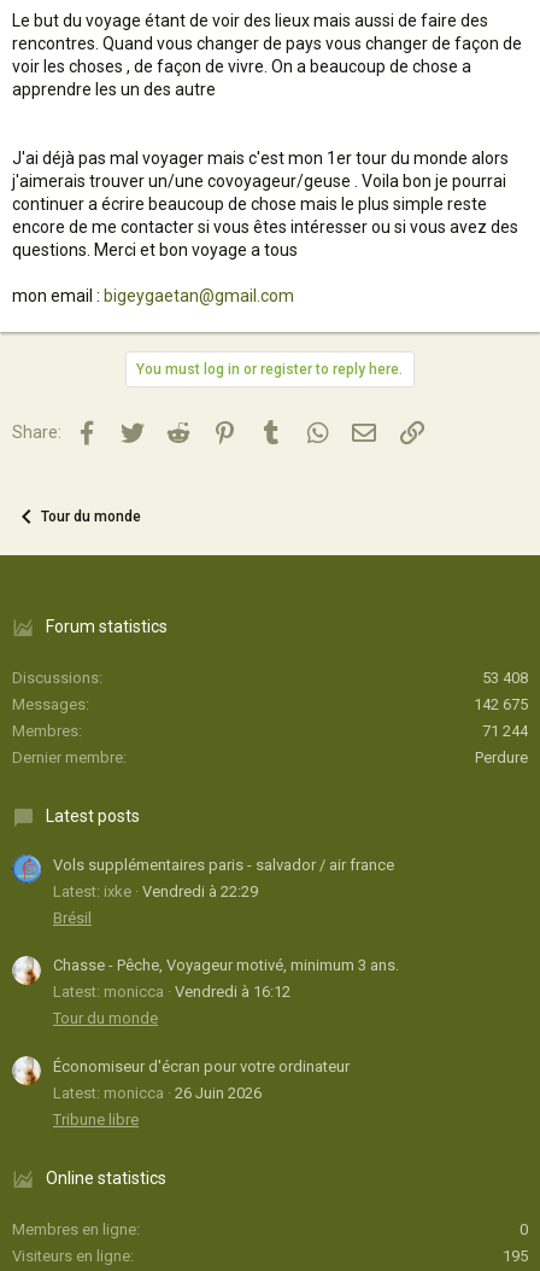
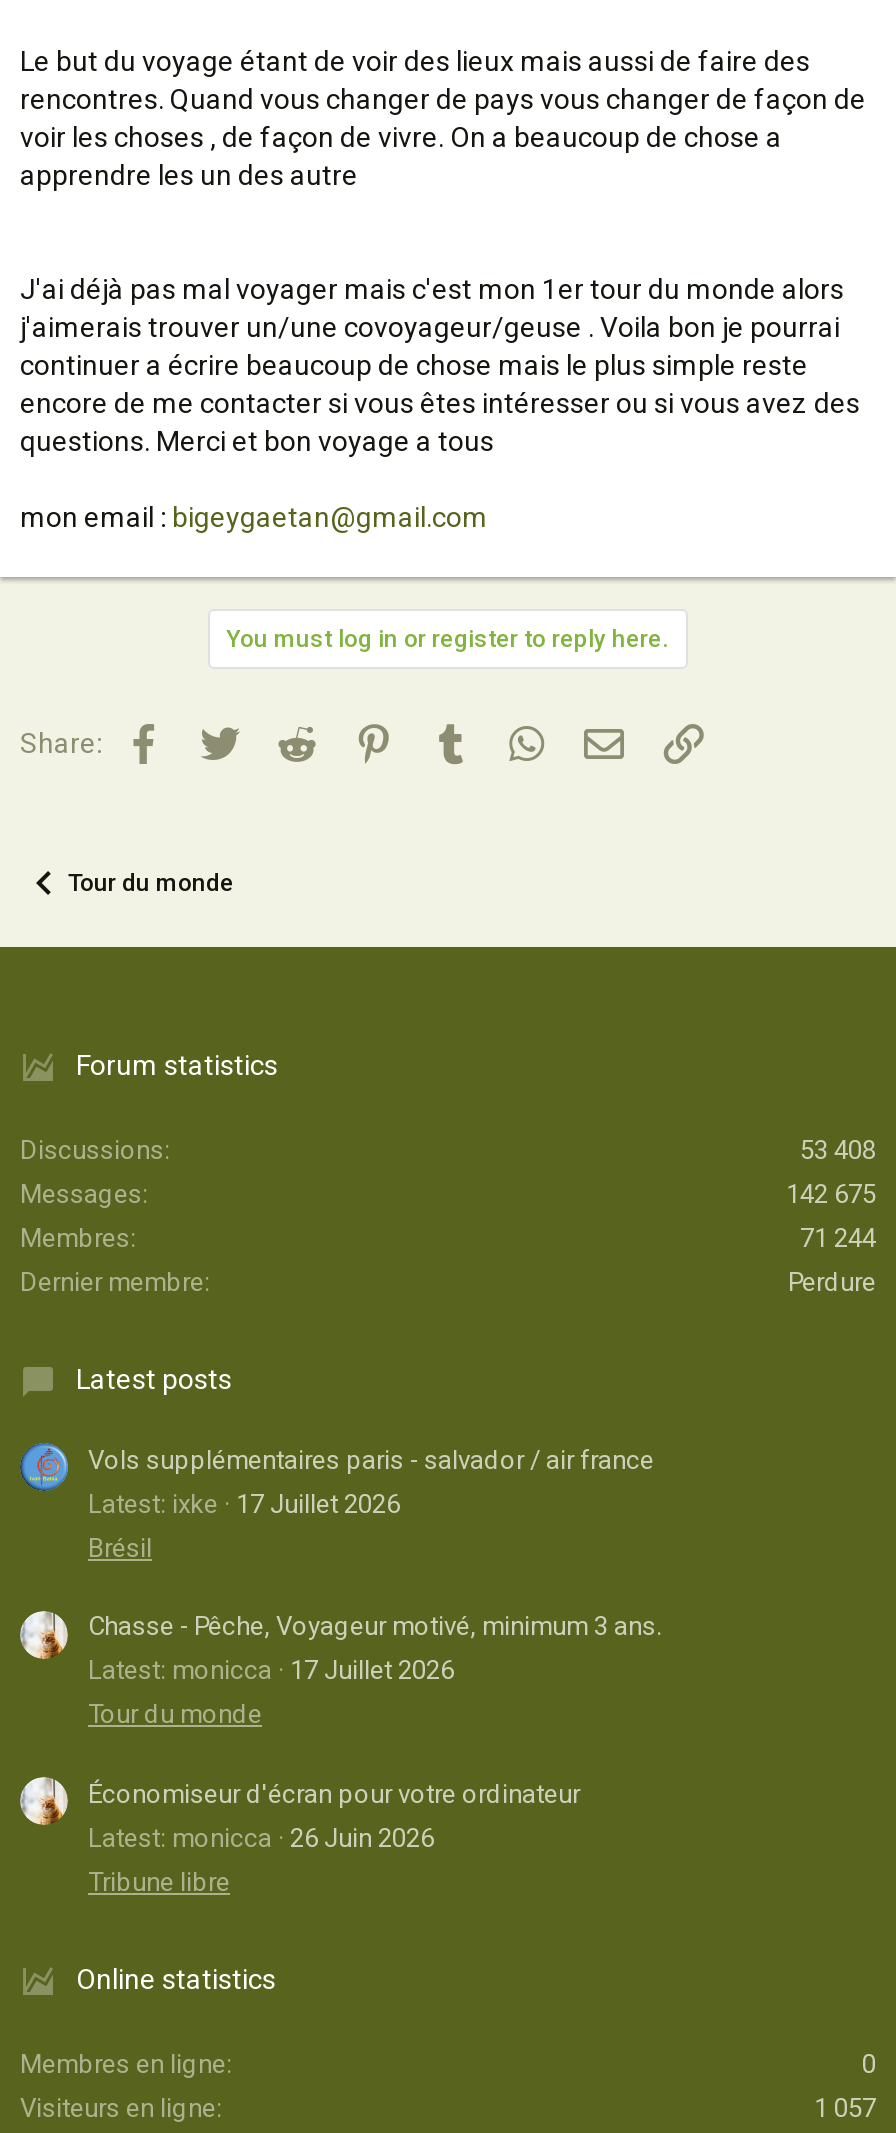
[53,882,258,900] Latest: ixke Vendredi à 22:29 -> [88,1488,400,1518] Latest: ixke 17 Juillet 2026
[53,983,290,1001] Latest: monicca Vendredi à 16:12 -> [88,1656,454,1686] Latest: monicca 17 Juillet 2026
[503,1247,528,1265] 195 -> [814,2093,876,2123] 1 057

